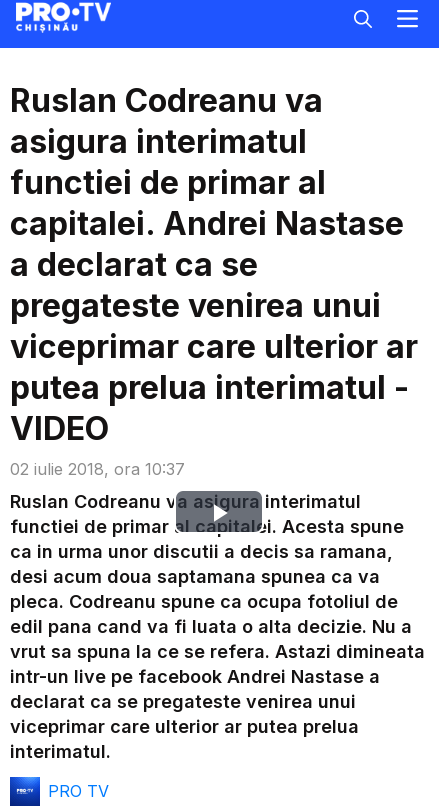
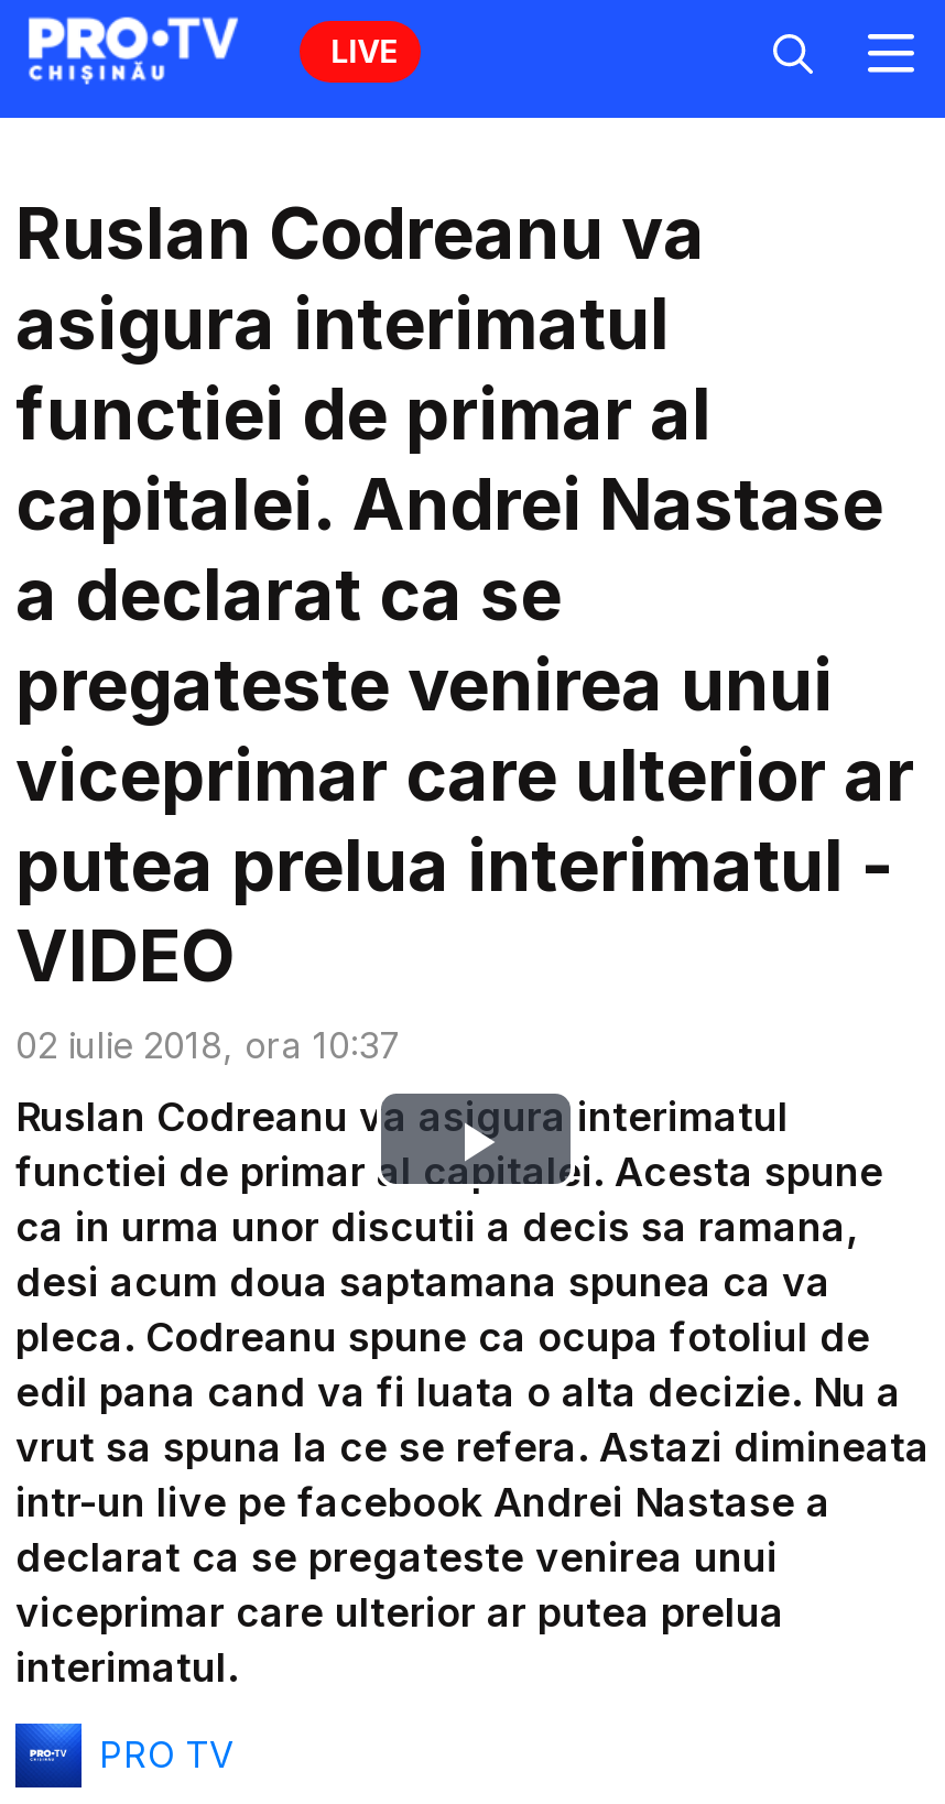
none -> [331,31,399,69] LIVE

